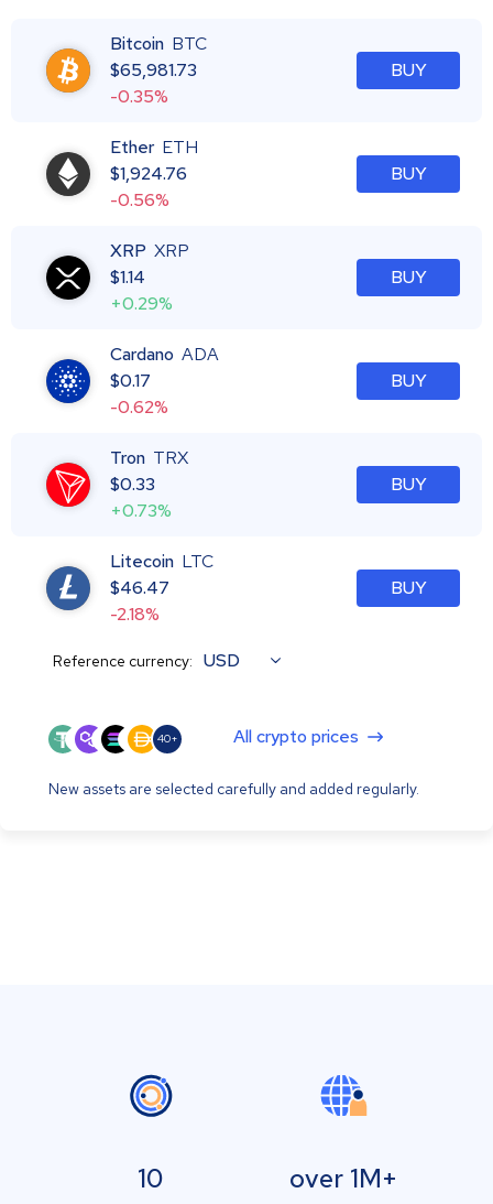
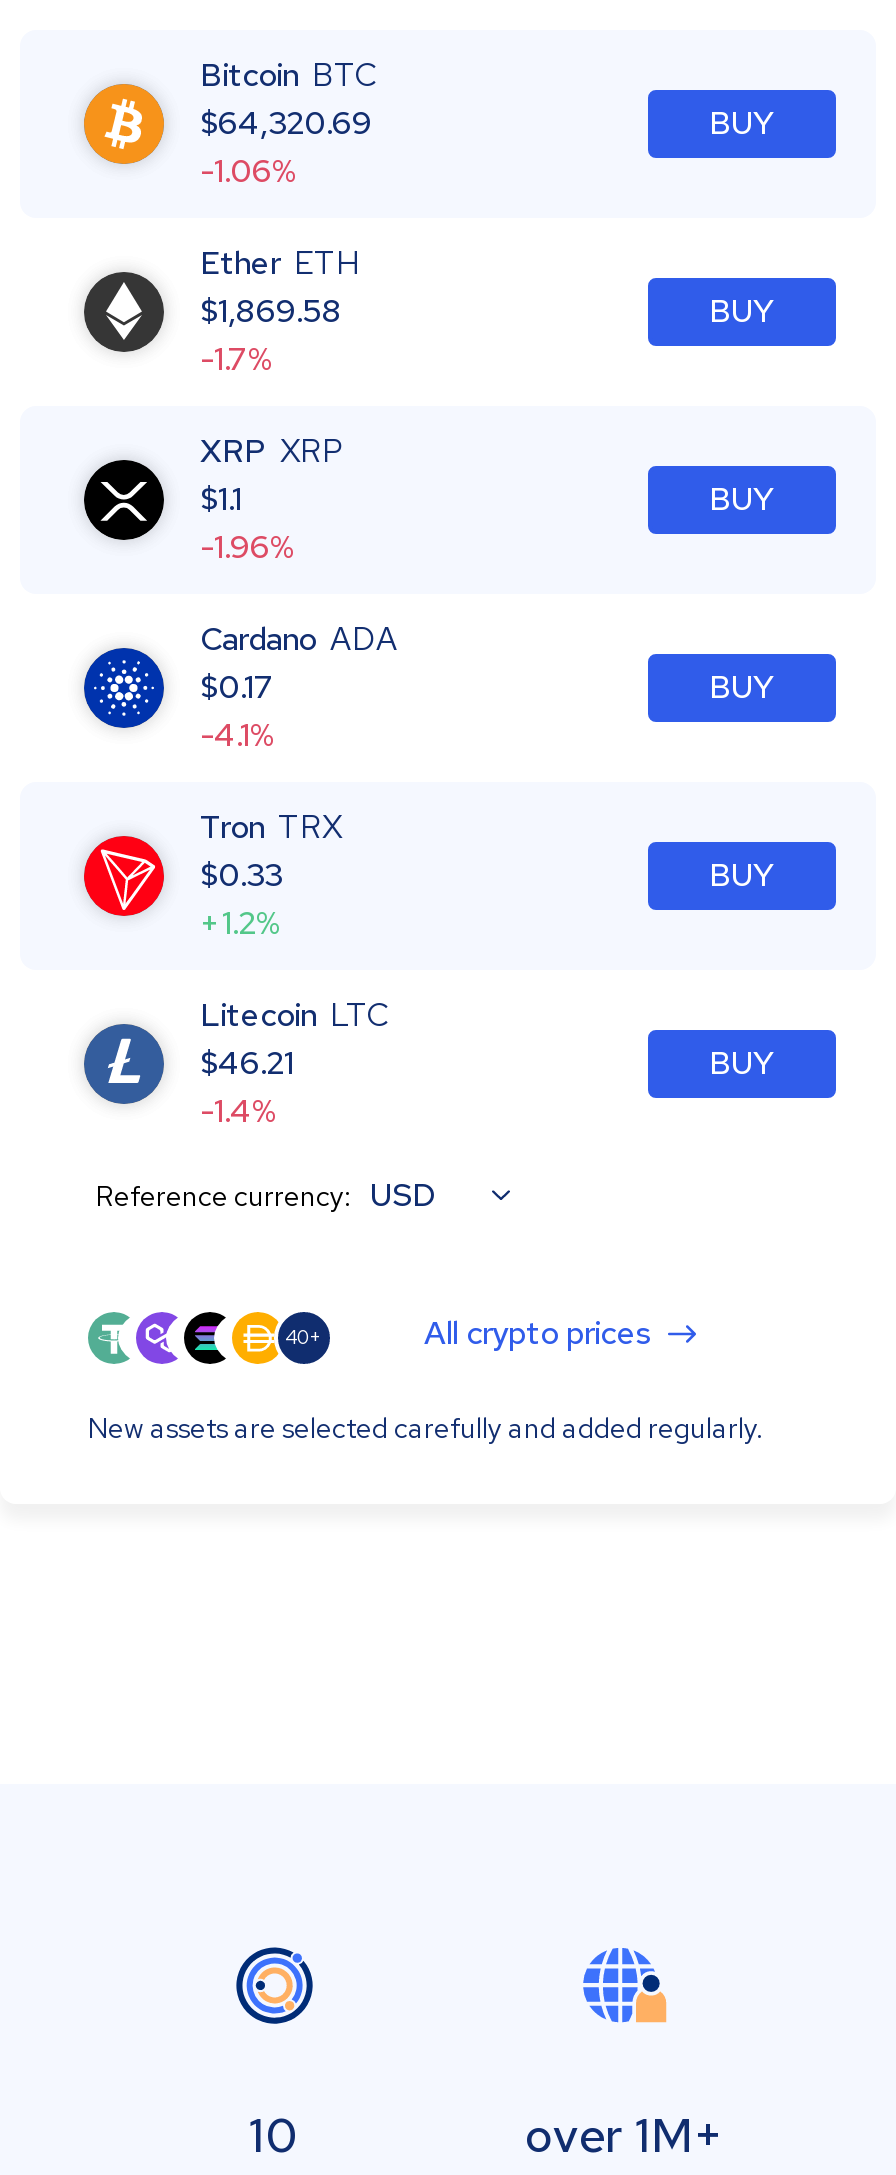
[110,58,197,81] $65,981.73 -> [200,102,372,144] $64,320.69
[110,85,168,108] -0.35% -> [200,150,298,192] -1.06%
[110,162,187,185] $1,924.76 -> [200,290,342,332] $1,869.58
[110,188,169,211] -0.56% -> [200,338,274,380] -1.7%
[110,265,145,288] $1.14 -> [200,478,242,520] $1.1
[110,292,173,315] +0.29% -> [200,526,296,568] -1.96%
[110,395,168,418] -0.62% -> [200,714,276,756] -4.1%
[110,499,172,522] +0.73% -> [200,902,282,944] +1.2%
[110,576,169,599] $46.47 -> [200,1042,294,1084] $46.21
[110,602,160,625] -2.18% -> [200,1090,278,1132] -1.4%

